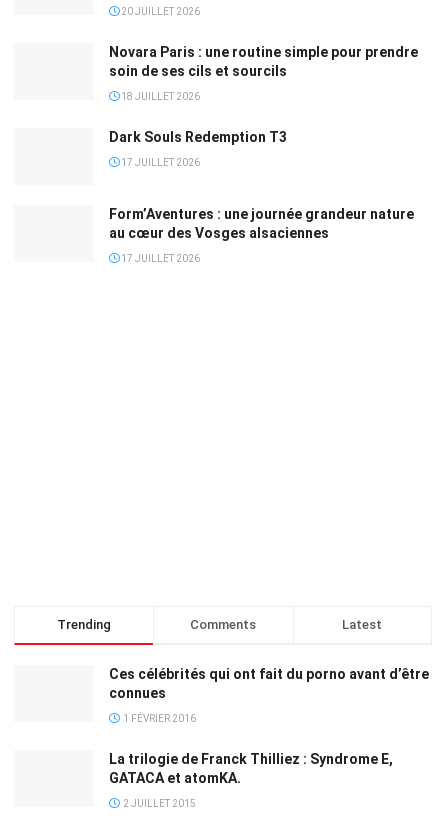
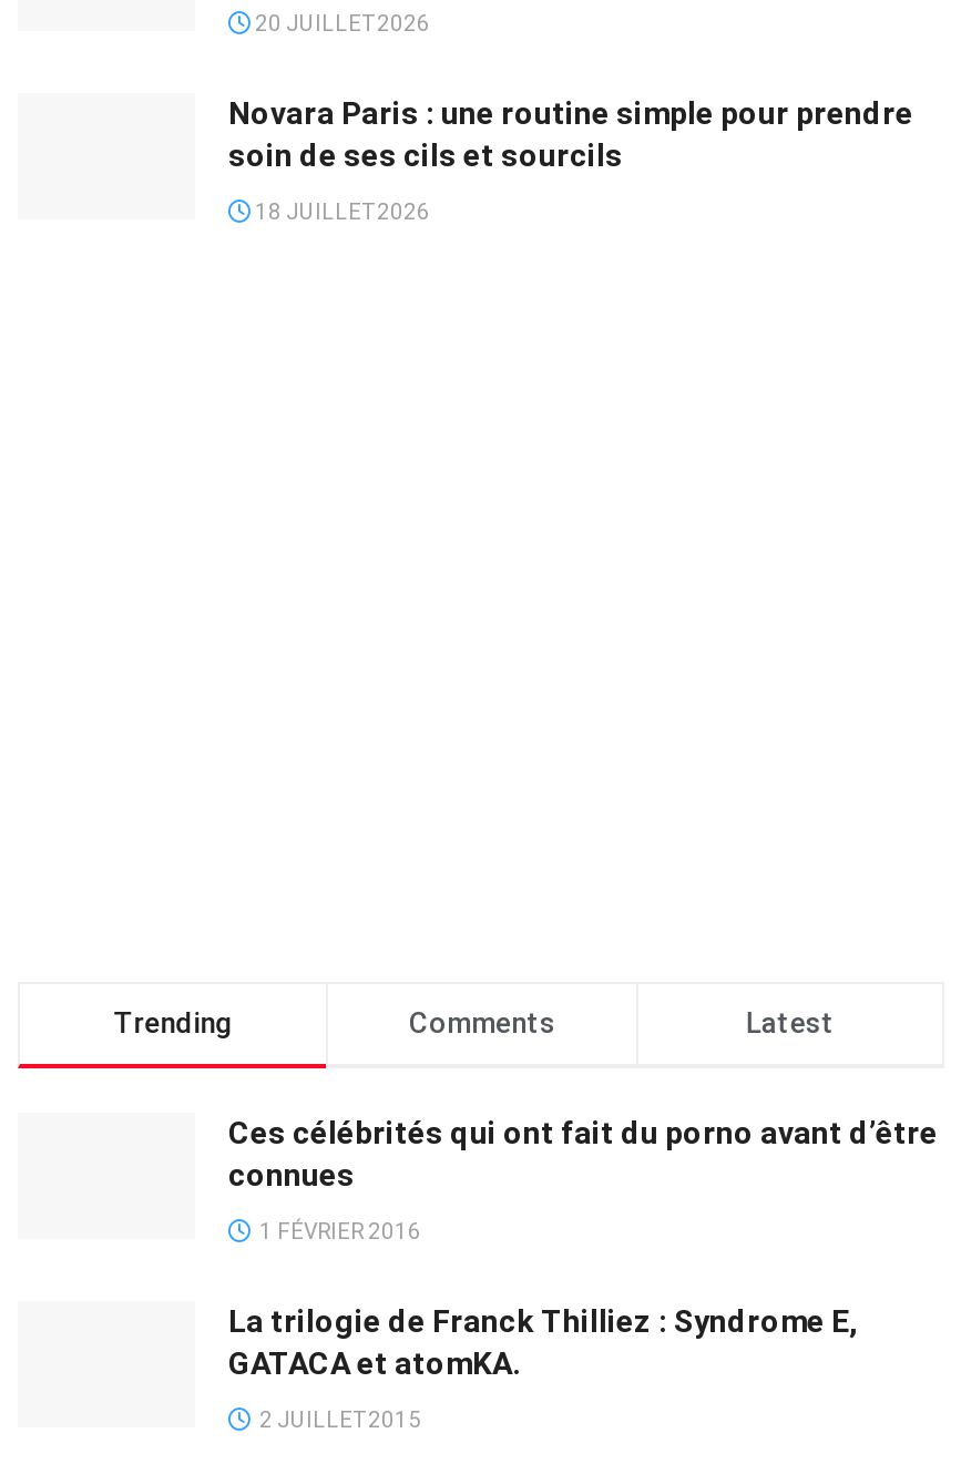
[109,129,414,264] Dark Souls Redemption T3 | 17 JUILLET 2026 | Form’Aventures : une journée grandeur nature | au cœur des Vosges alsaciennes | 17 JUILLET 2026 -> none

